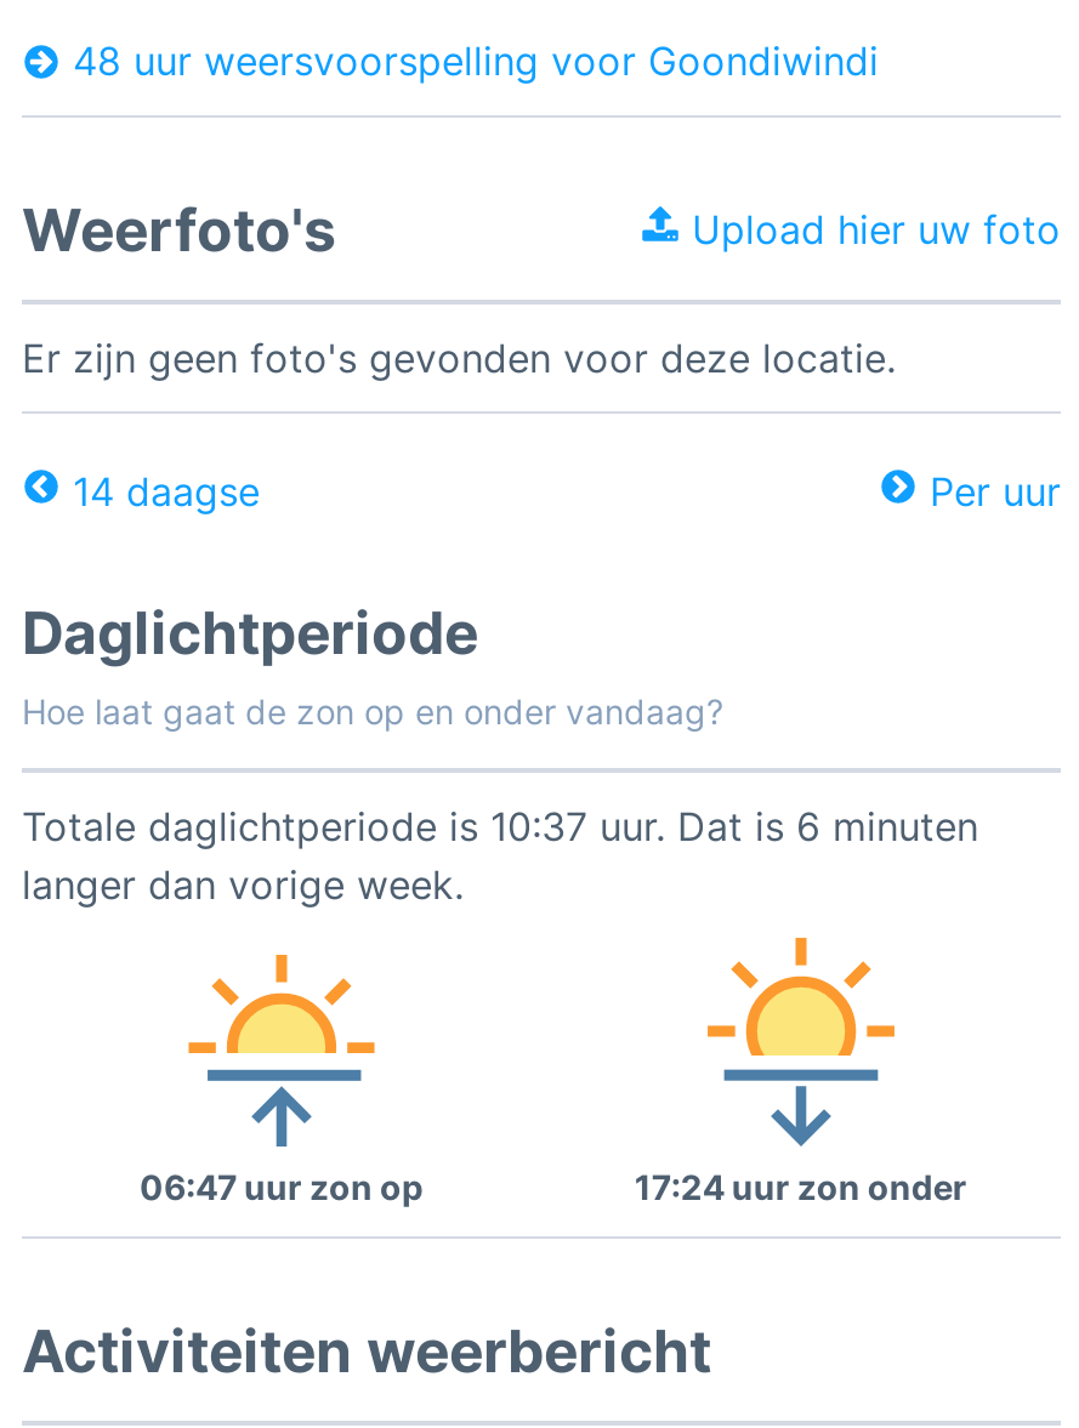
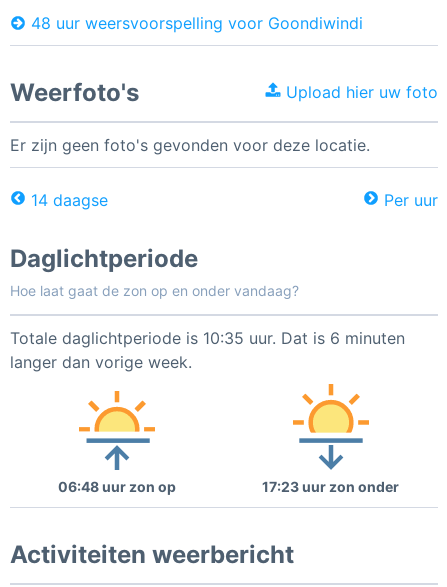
[22,802,978,850] Totale daglichtperiode is 10:37 uur. Dat is 6 minuten -> [10,328,405,348] Totale daglichtperiode is 10:35 uur. Dat is 6 minuten
[140,1166,424,1207] 06:47 uur zon op -> [58,478,176,495] 06:48 uur zon op
[635,1166,967,1207] 17:24 uur zon onder -> [262,478,399,495] 17:23 uur zon onder

